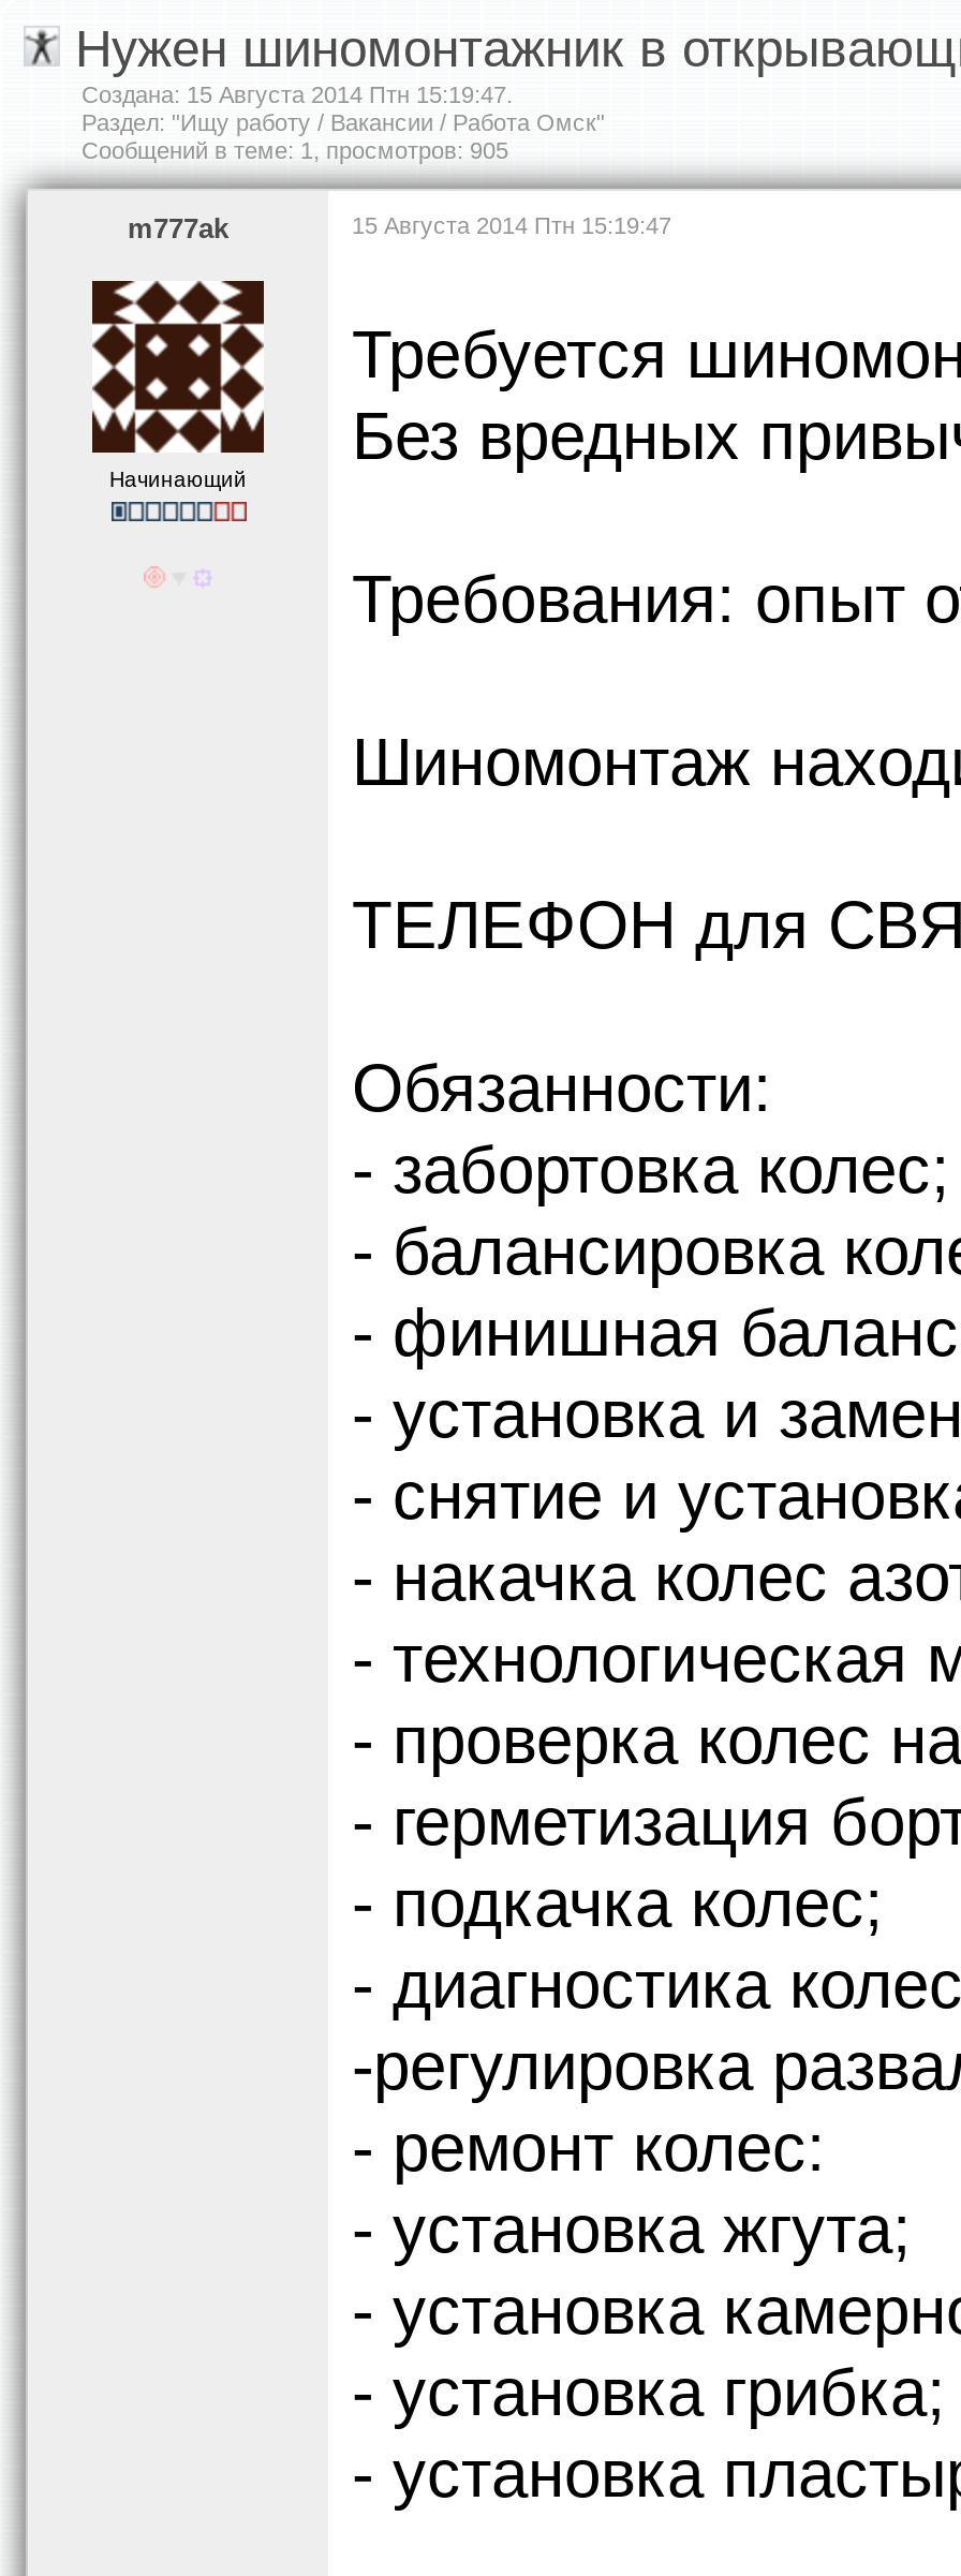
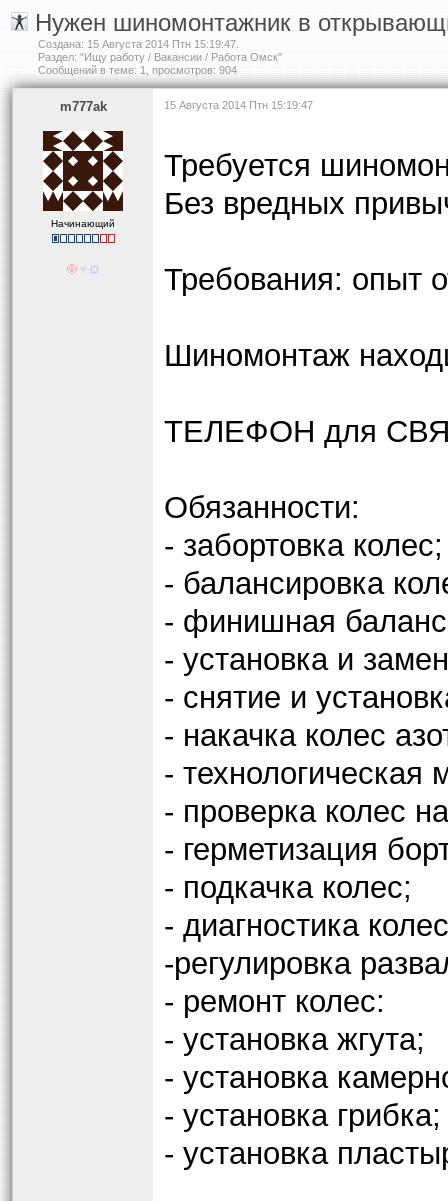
[82,137,508,163] Сообщений в теме: 1, просмотров: 905 -> [38,64,237,76] Сообщений в теме: 1, просмотров: 904

